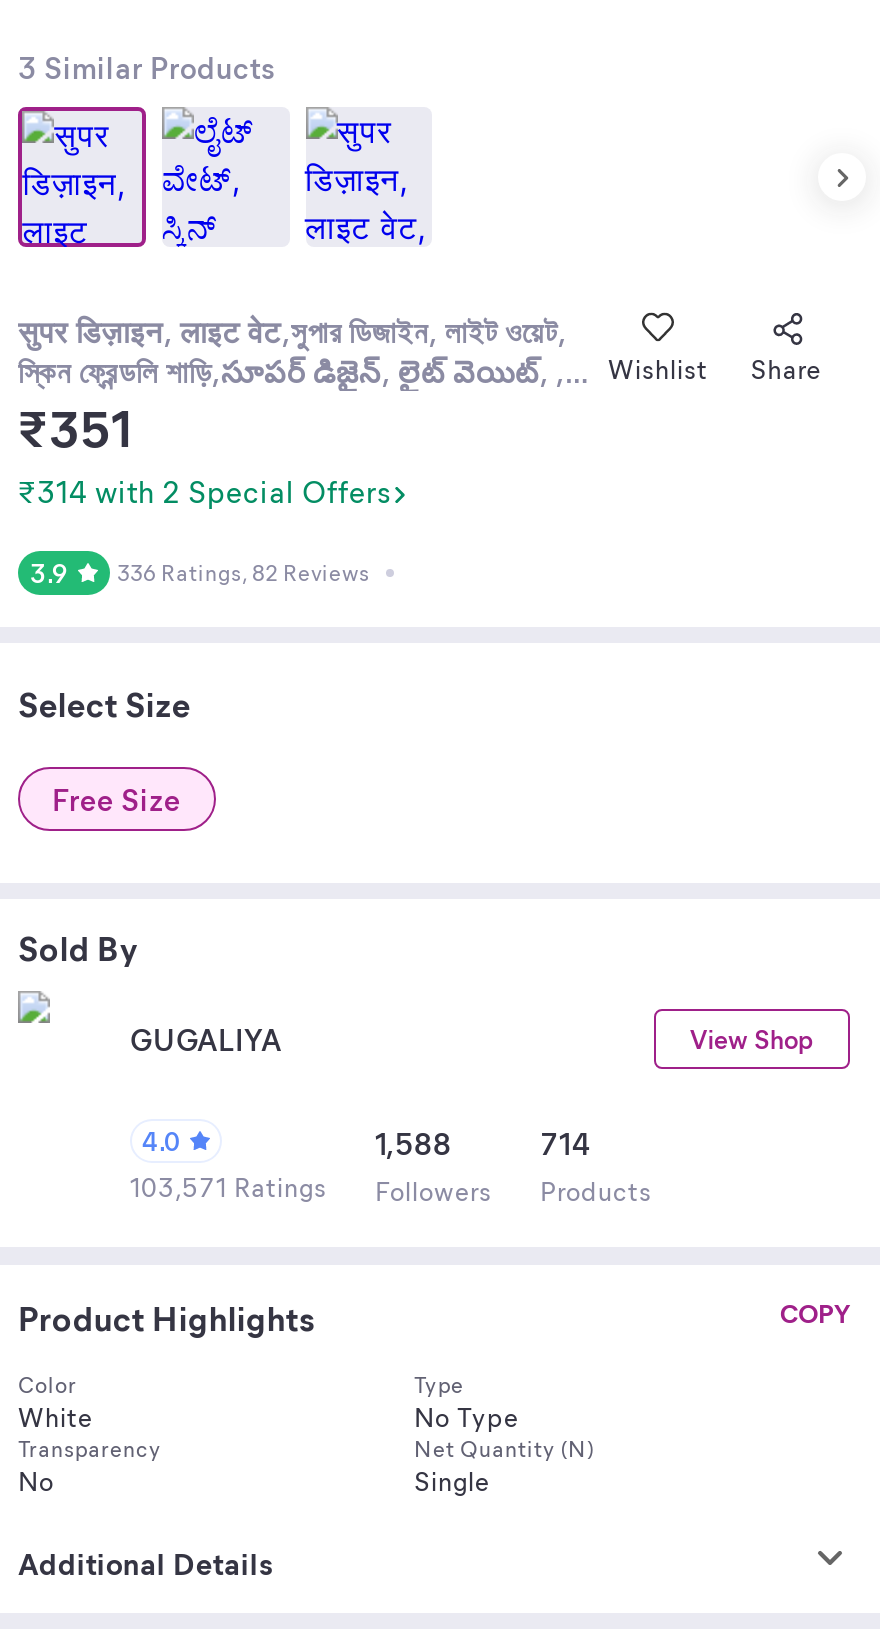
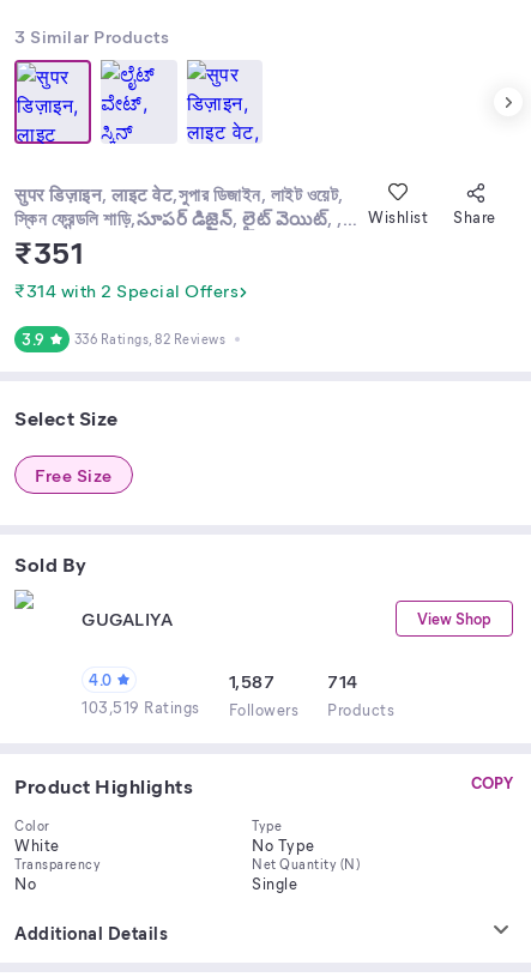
[375,1123,452,1163] 1,588 -> [228,669,274,693] 1,587
[130,1169,652,1207] 103,571 Ratings Followers Products -> [82,696,394,719] 103,519 Ratings Followers Products

